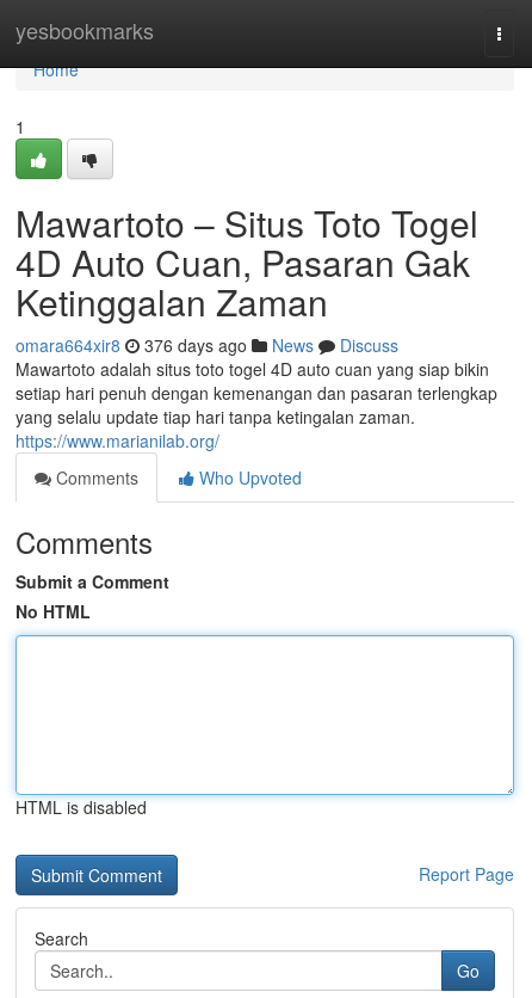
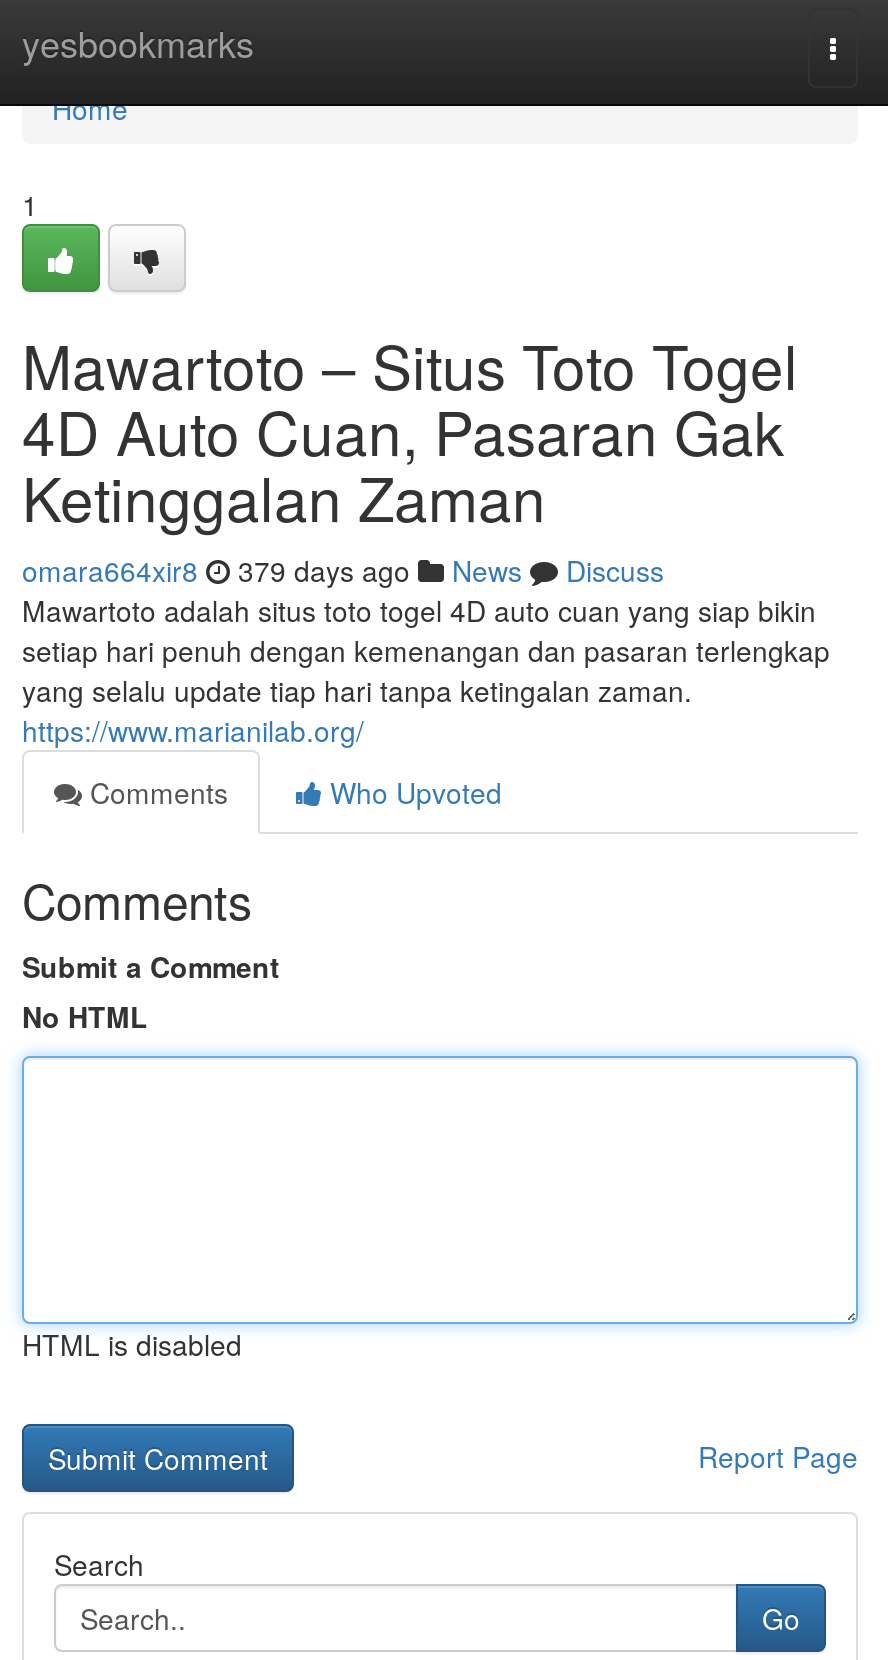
[16,333,398,357] omara664xir8 376 days ago News Discuss -> [22,550,664,590] omara664xir8 379 days ago News Discuss

